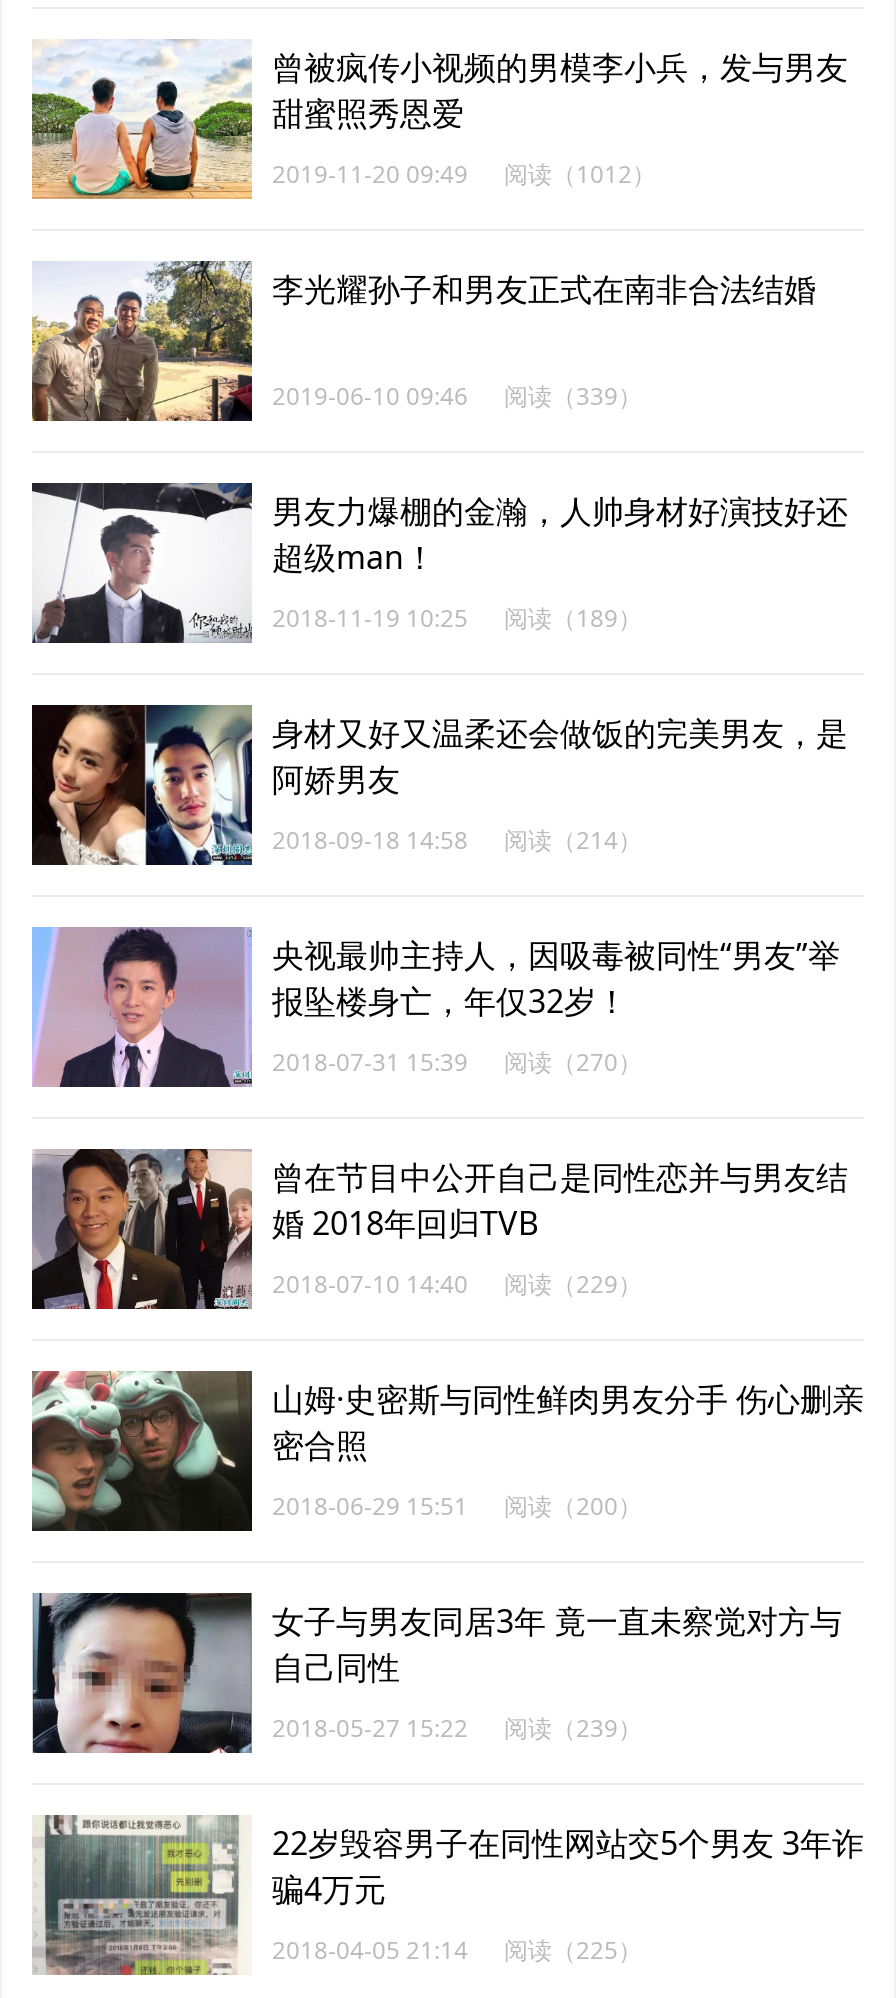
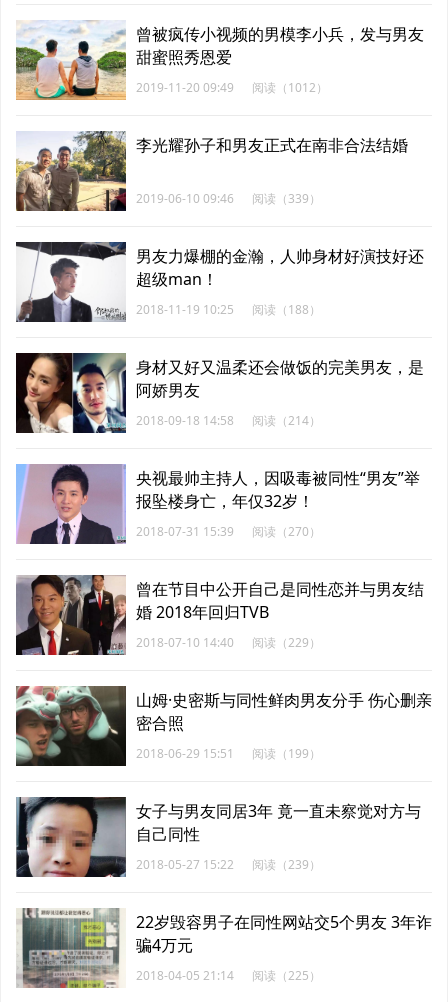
[272,601,642,635] 2018-11-19 10:25 阅读（189） -> [136,301,321,318] 2018-11-19 10:25 阅读（188）
[272,1489,642,1523] 2018-06-29 15:51 阅读（200） -> [136,745,321,762] 2018-06-29 15:51 阅读（199）

